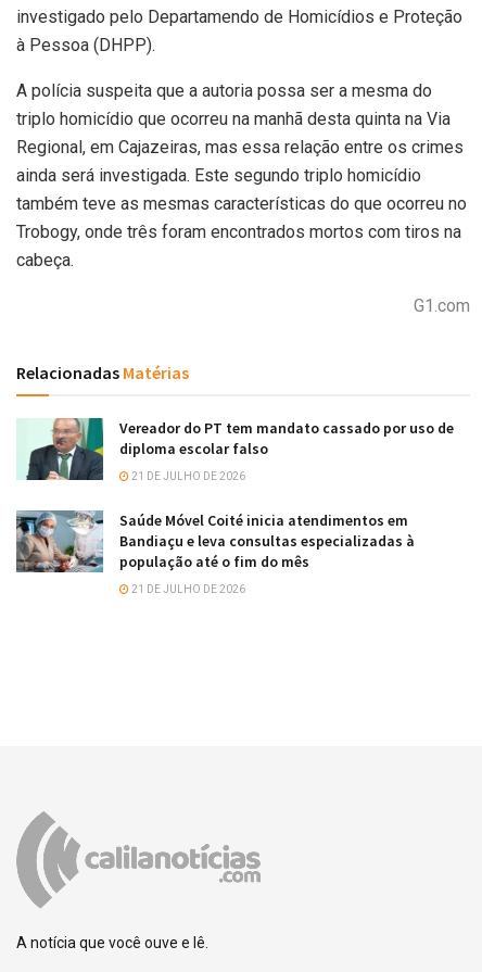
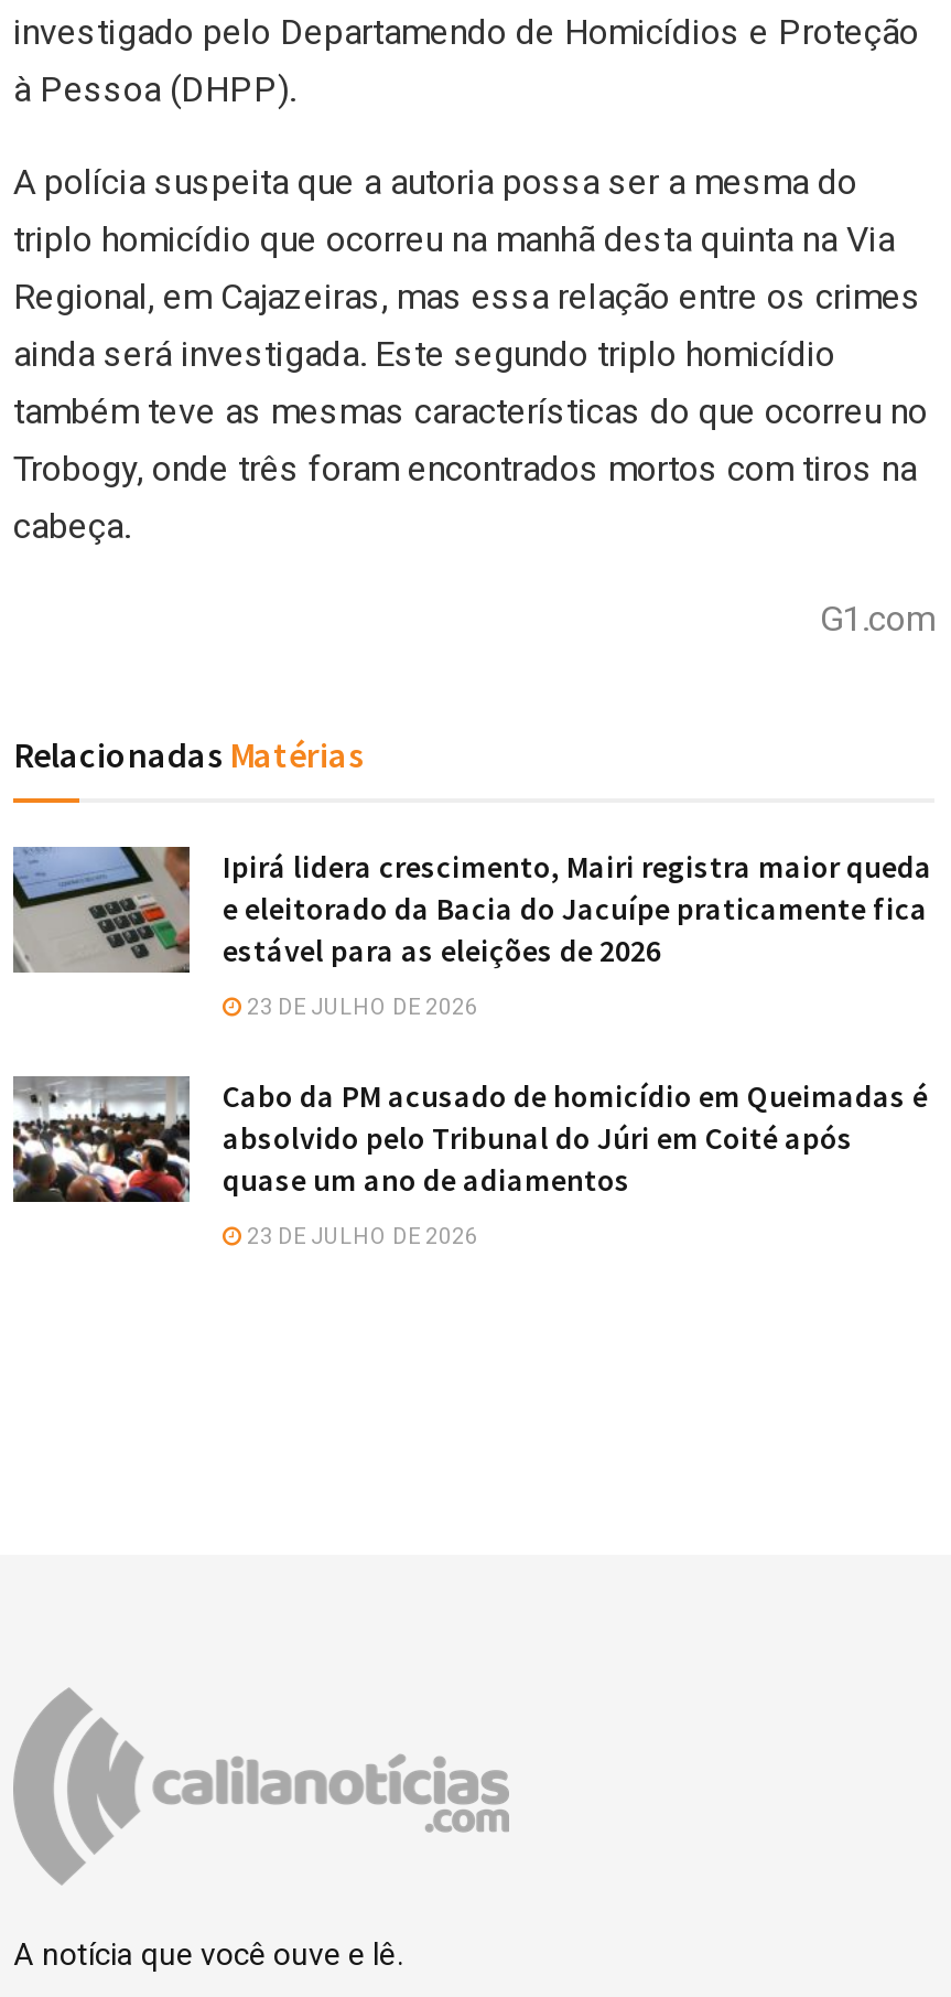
[16,417,454,481] [image] | Vereador do PT tem mandato cassado por uso de | diploma escolar falso -> [11,845,932,975] [image] | Ipirá lidera crescimento, Mairi registra maior queda | e eleitorado da Bacia do Jacuípe praticamente fica | estável para as eleições de 2026
[129,470,245,482] 21 DE JULHO DE 2026 -> [242,994,478,1018] 23 DE JULHO DE 2026
[15,510,415,573] [image] | Saúde Móvel Coité inicia atendimentos em | Bandiaçu e leva consultas especializadas à | população até o fim do mês -> [11,1075,928,1204] [image] | Cabo da PM acusado de homicídio em Queimadas é | absolvido pelo Tribunal do Júri em Coité após | quase um ano de adiamentos
[129,583,245,595] 21 DE JULHO DE 2026 -> [242,1223,478,1247] 23 DE JULHO DE 2026

